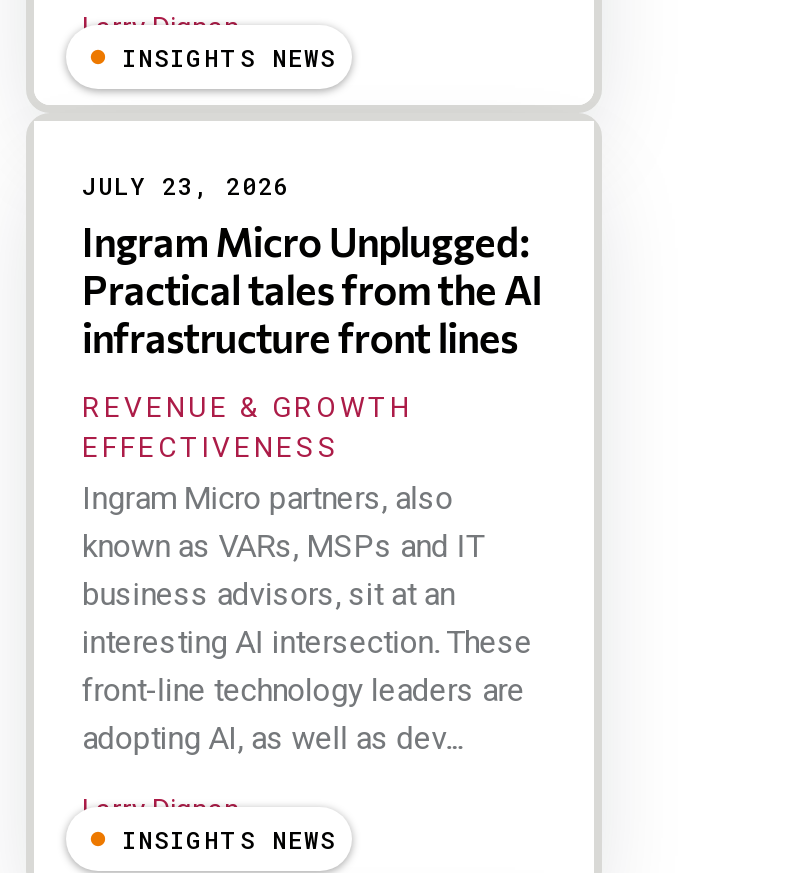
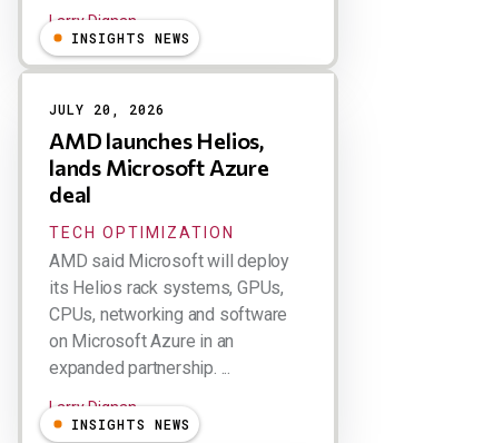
[82,169,543,361] JULY 23, 2026 | Ingram Micro Unplugged: | Practical tales from the AI | infrastructure front lines -> [49,100,269,207] JULY 20, 2026 | AMD launches Helios, | lands Microsoft Azure | deal
[82,391,532,757] REVENUE & GROWTH | EFFECTIVENESS | Ingram Micro partners, also | known as VARs, MSPs and IT | business advisors, sit at an | interesting AI intersection. These | front-line technology leaders are | adopting AI, as well as dev... -> [49,224,289,378] TECH OPTIMIZATION | AMD said Microsoft will deploy | its Helios rack systems, GPUs, | CPUs, networking and software | on Microsoft Azure in an | expanded partnership. ...

